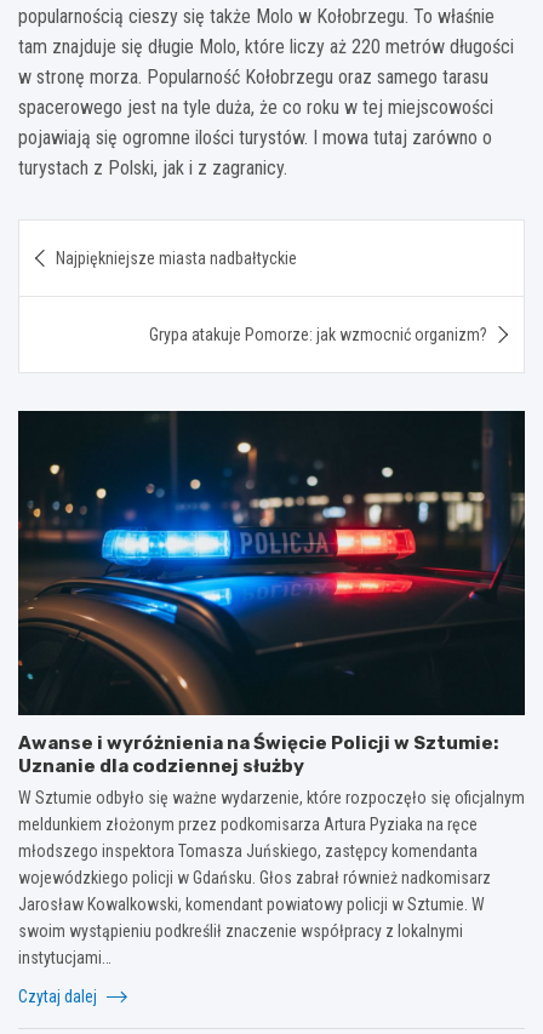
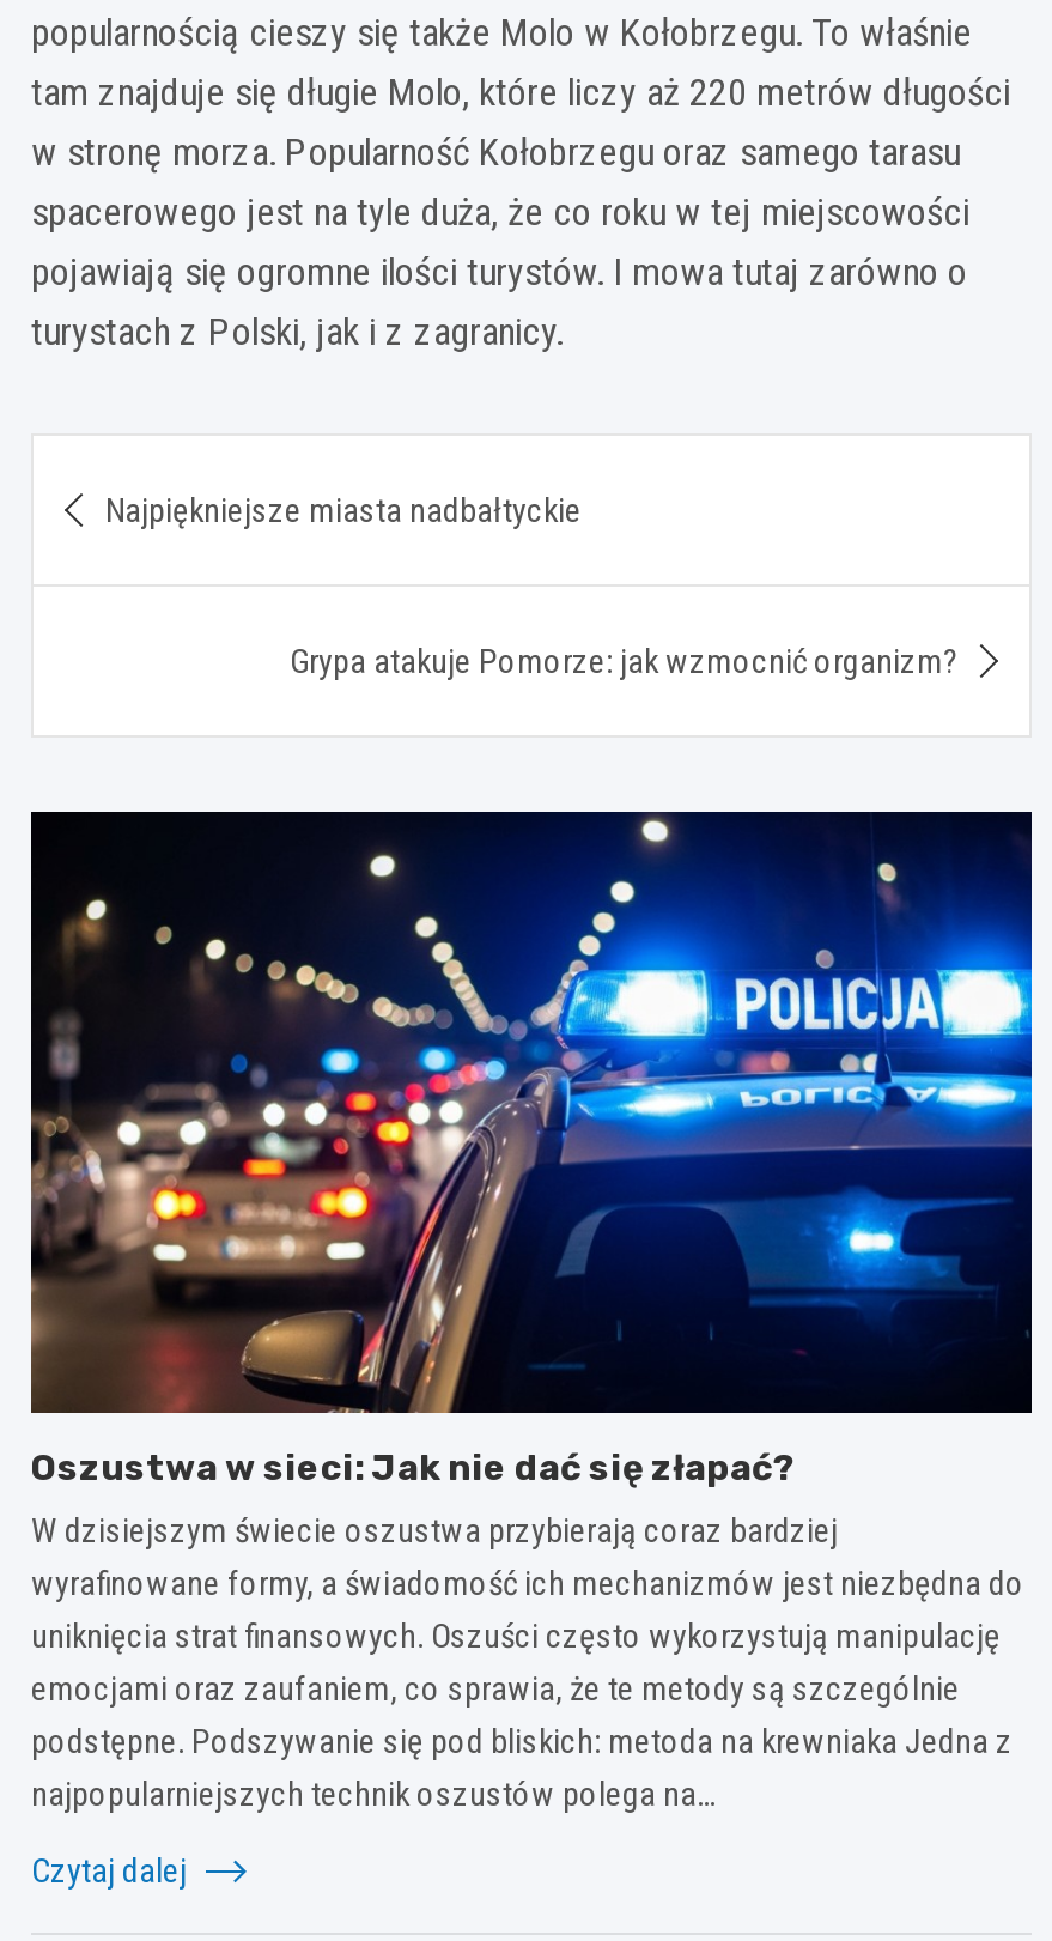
[17,412,526,716] [image] -> [29,814,1034,1329] [image]
[18,732,498,777] Awanse i wyróżnienia na Święcie Policji w Sztumie: | Uznanie dla codziennej służby -> [31,1446,795,1489] Oszustwa w sieci: Jak nie dać się złapać?
[18,787,525,967] W Sztumie odbyło się ważne wydarzenie, które rozpoczęło się oficjalnym | meldunkiem złożonym przez podkomisarza Artura Pyziaka na ręce | młodszego inspektora Tomasza Juńskiego, zastępcy komendanta | wojewódzkiego policji w Gdańsku. Głos zabrał również nadkomisarz | Jarosław Kowalkowski, komendant powiatowy policji w Sztumie. W | swoim wystąpieniu podkreślił znaczenie współpracy z lokalnymi | instytucjami… -> [31,1510,1024,1812] W dzisiejszym świecie oszustwa przybierają coraz bardziej | wyrafinowane formy, a świadomość ich mechanizmów jest niezbędna do | uniknięcia strat finansowych. Oszuści często wykorzystują manipulację | emocjami oraz zaufaniem, co sprawia, że te metody są szczególnie | podstępne. Podszywanie się pod bliskich: metoda na krewniaka Jedna z | najpopularniejszych technik oszustów polega na…

